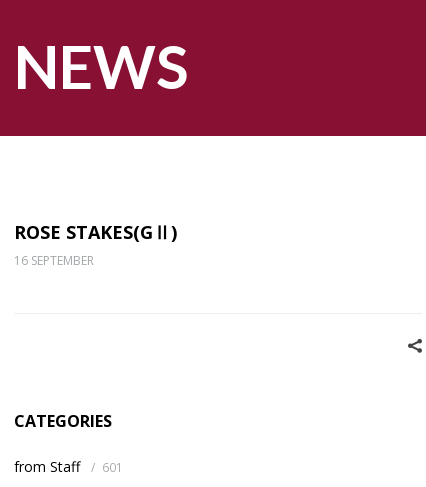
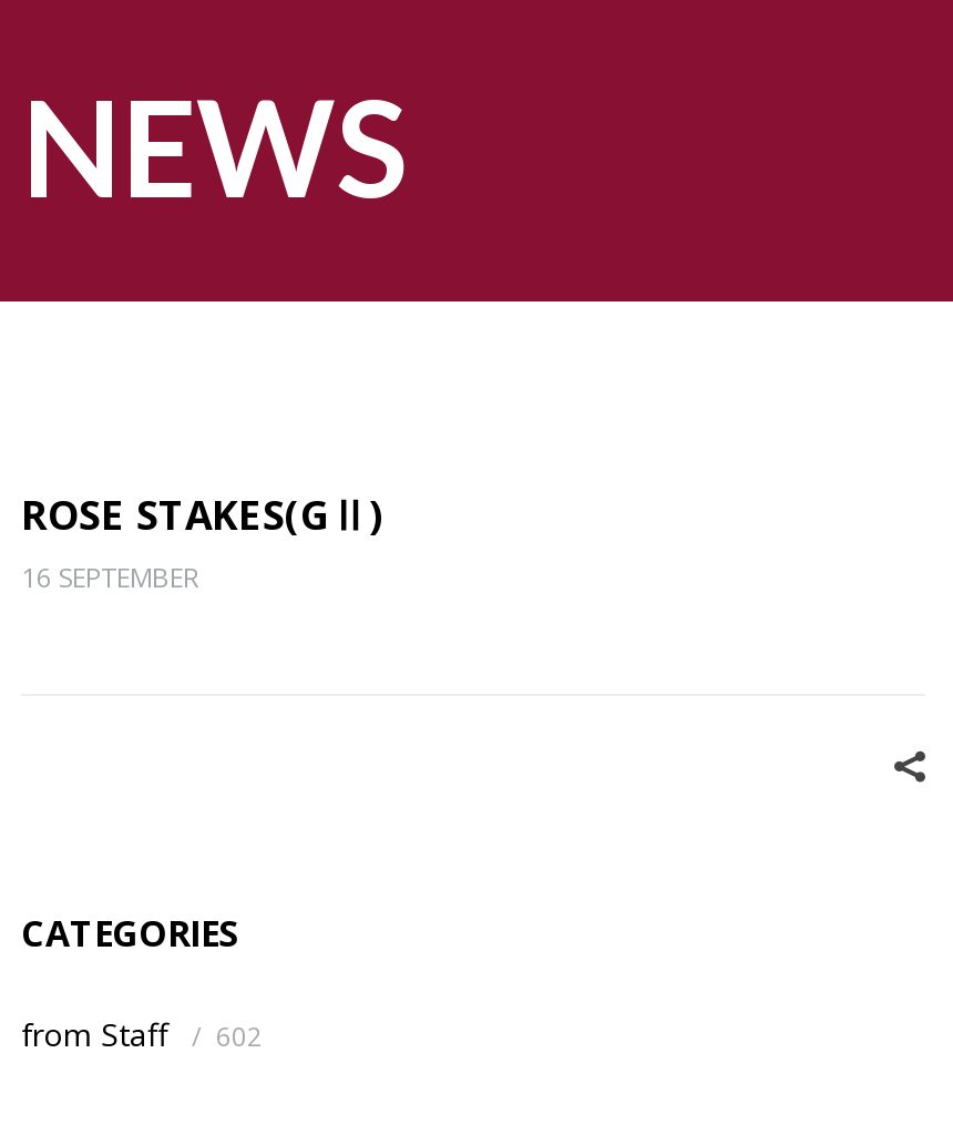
[14,457,123,476] from Staff / 601 -> [21,1013,263,1055] from Staff / 602

